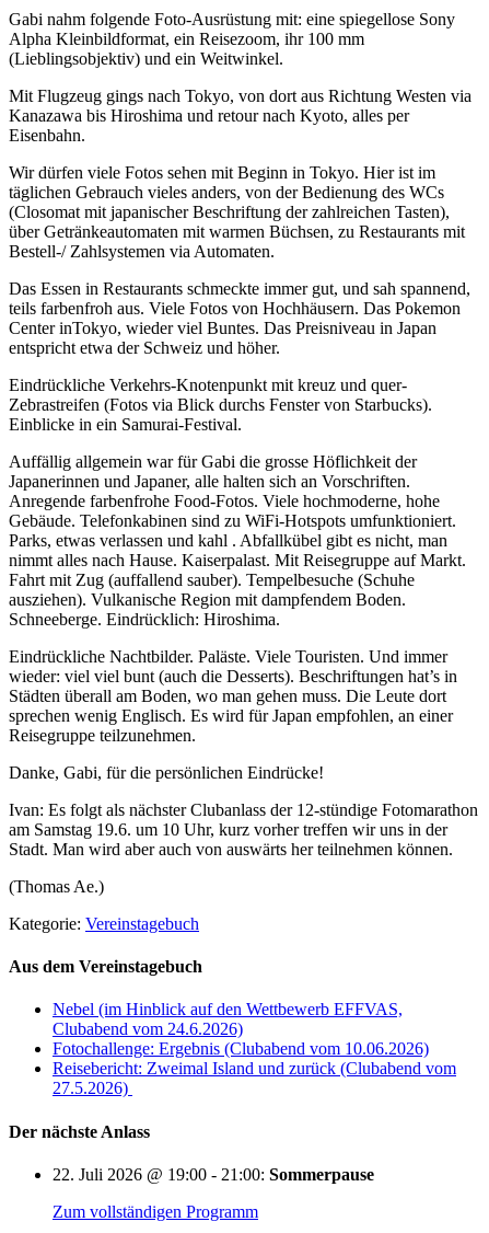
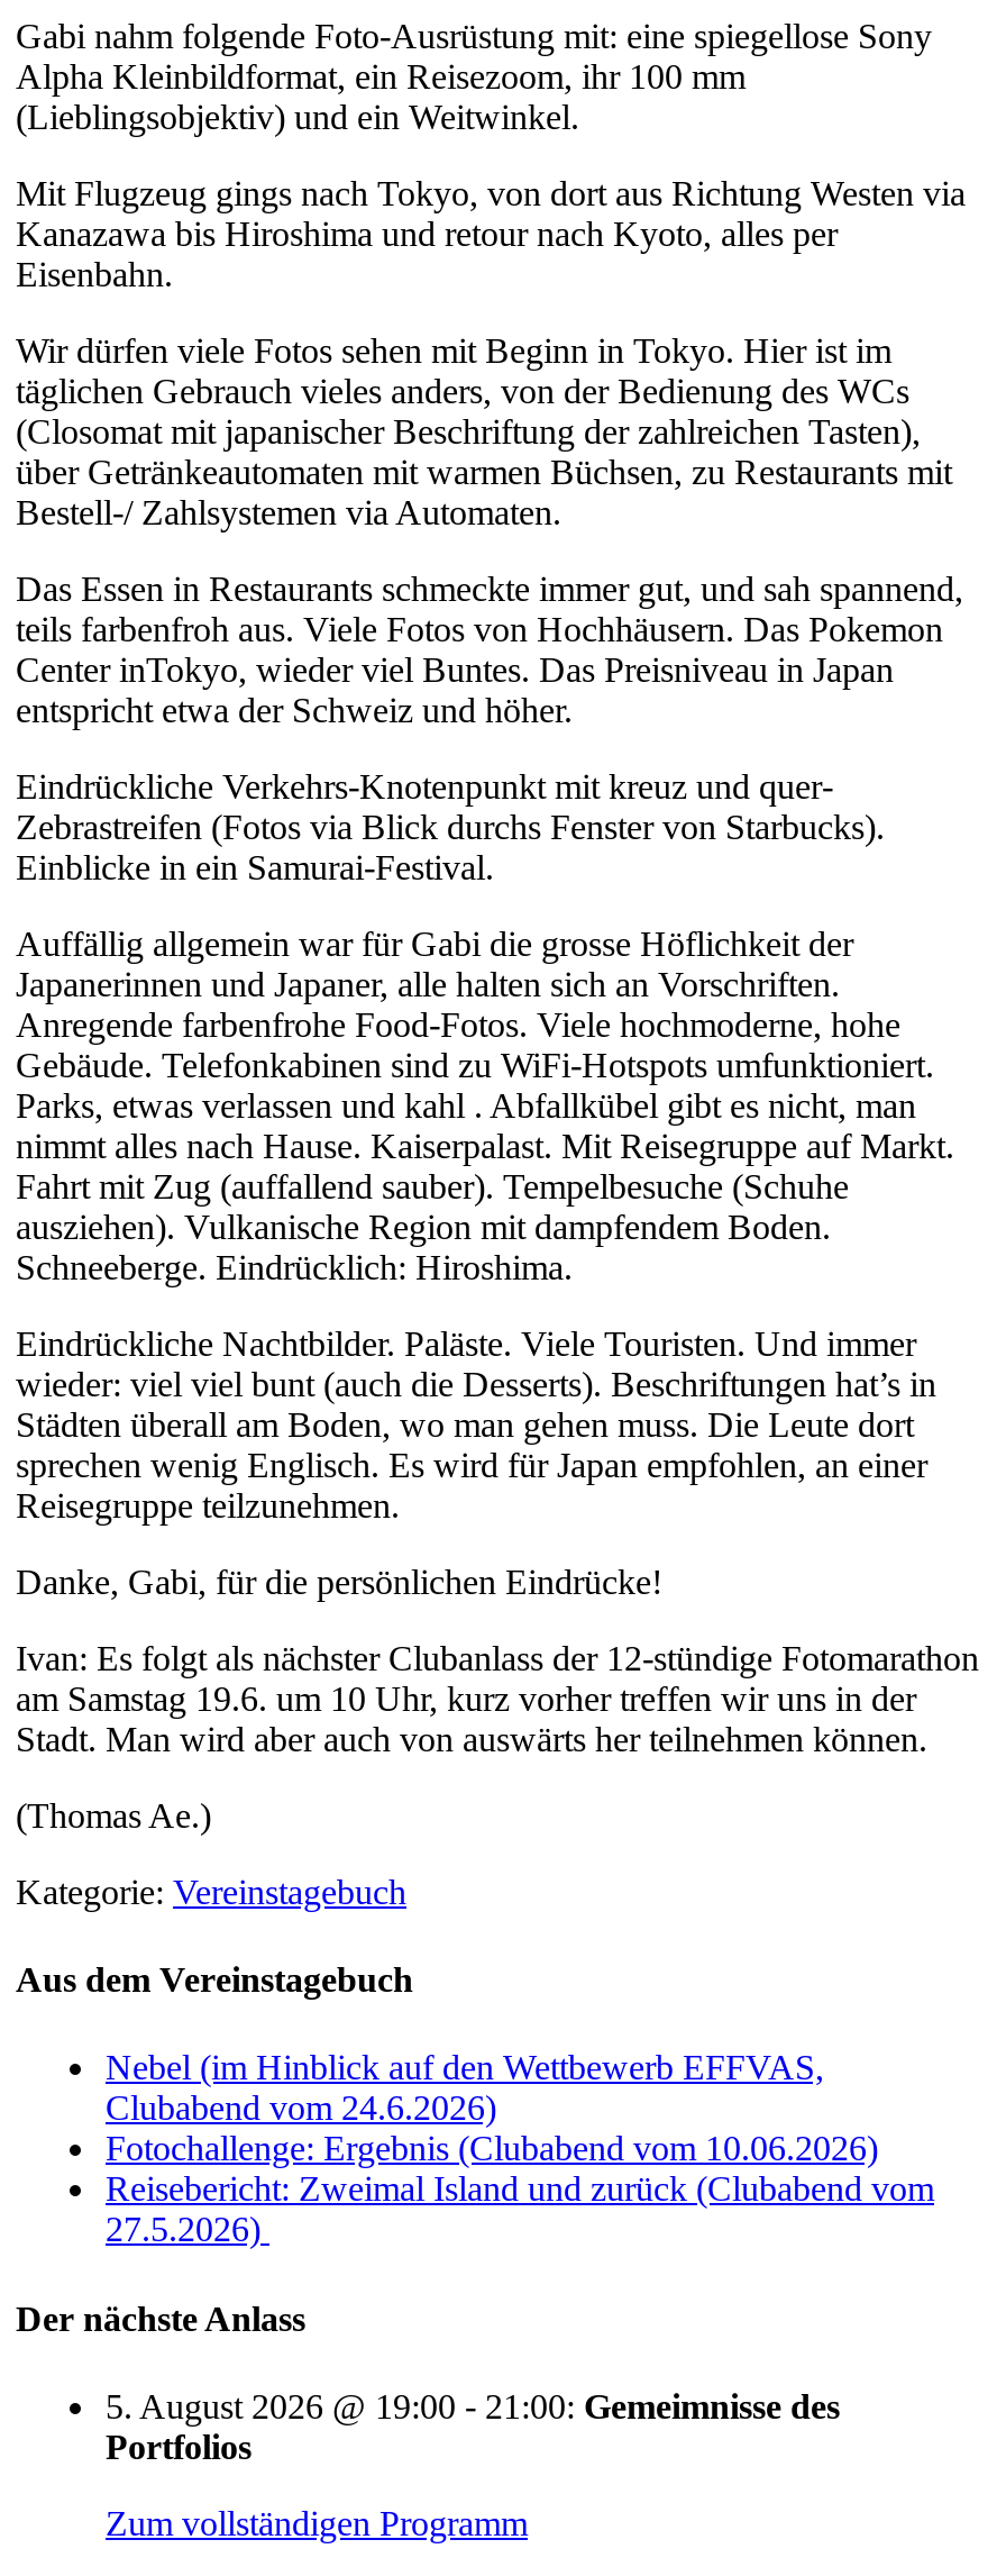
[53,1165,374,1184] 22. Juli 2026 @ 19:00 - 21:00: Sommerpause -> [106,2387,840,2466] 5. August 2026 @ 19:00 - 21:00: Gemeimnisse des | Portfolios

